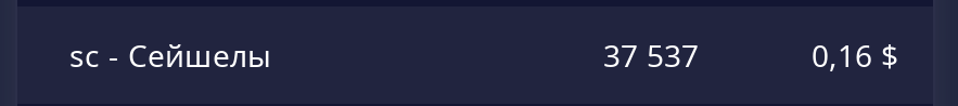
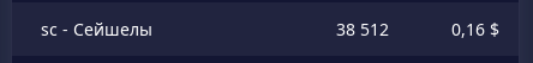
[603,35,699,76] 37 537 -> [336,18,389,41] 38 512

